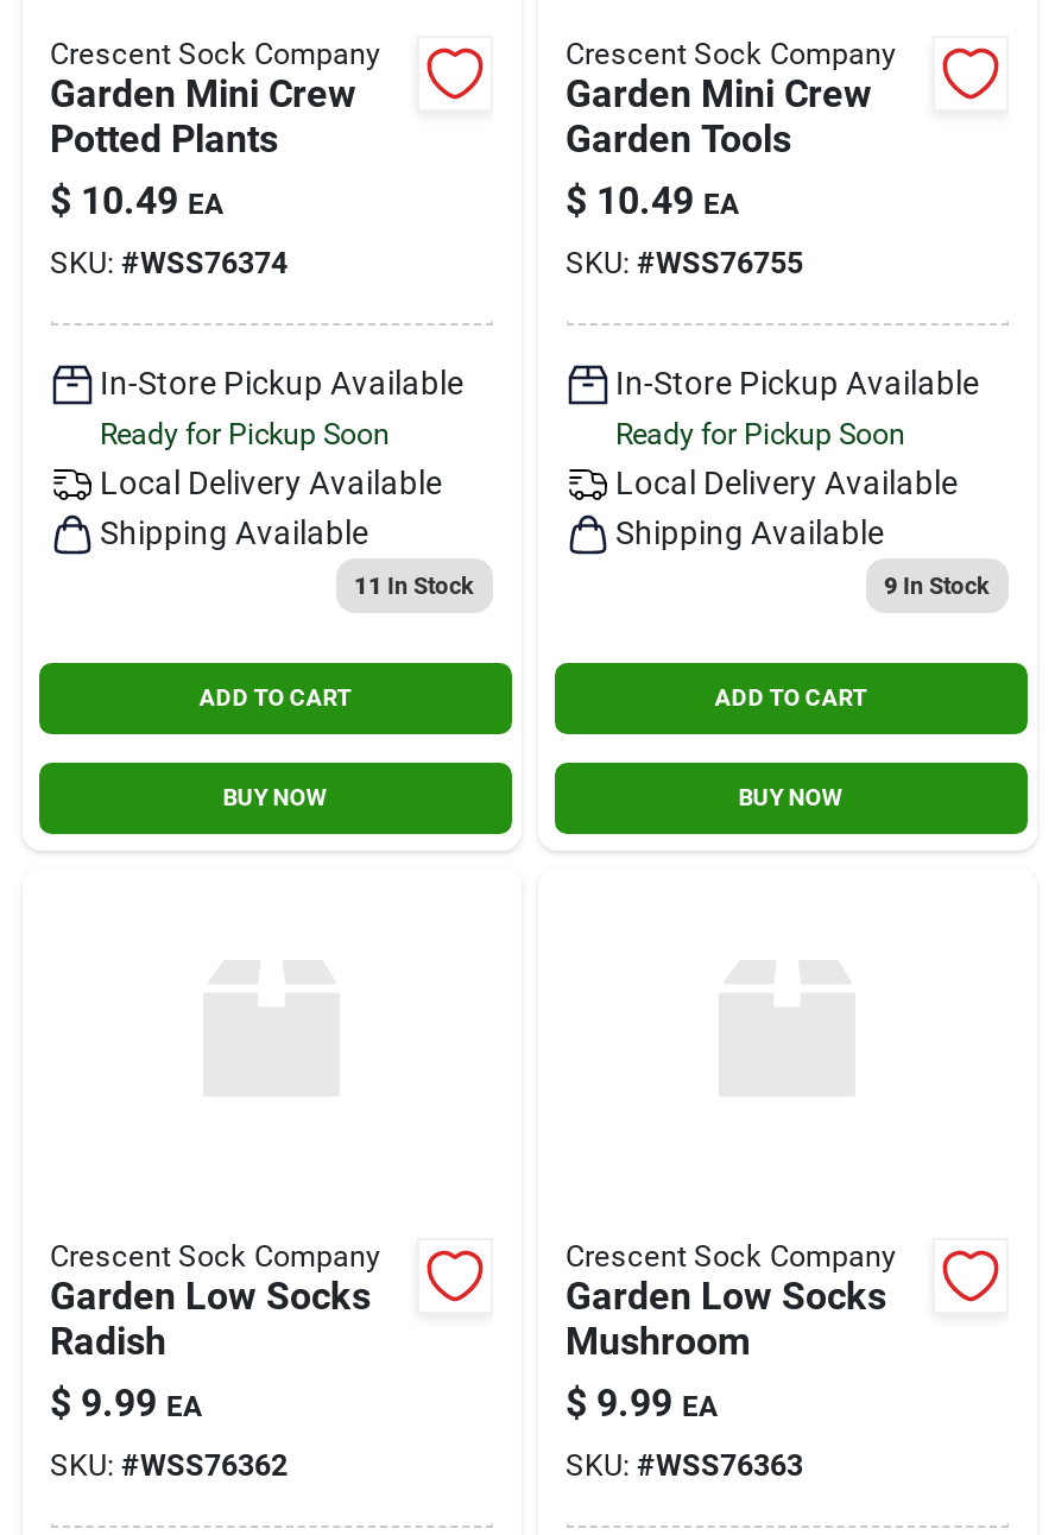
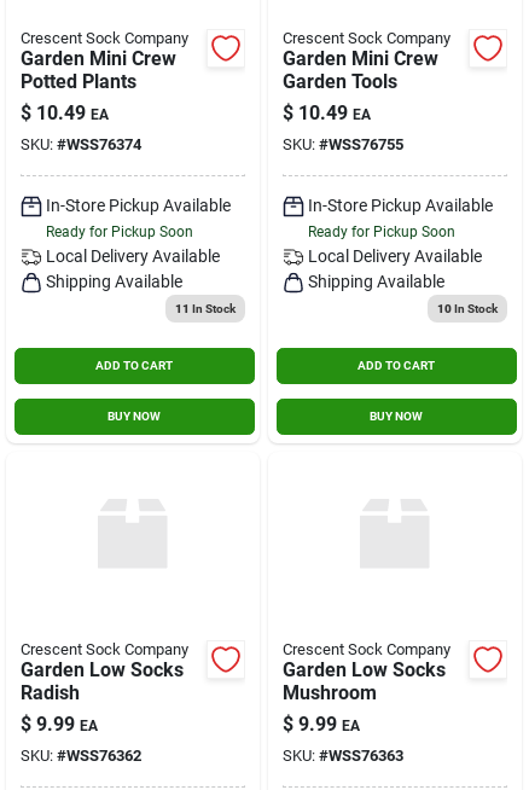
[884,571,988,598] 9 In Stock -> [437,301,497,315] 10 In Stock

